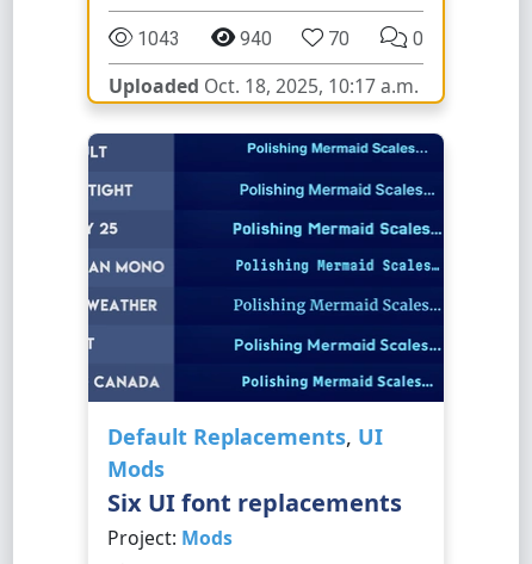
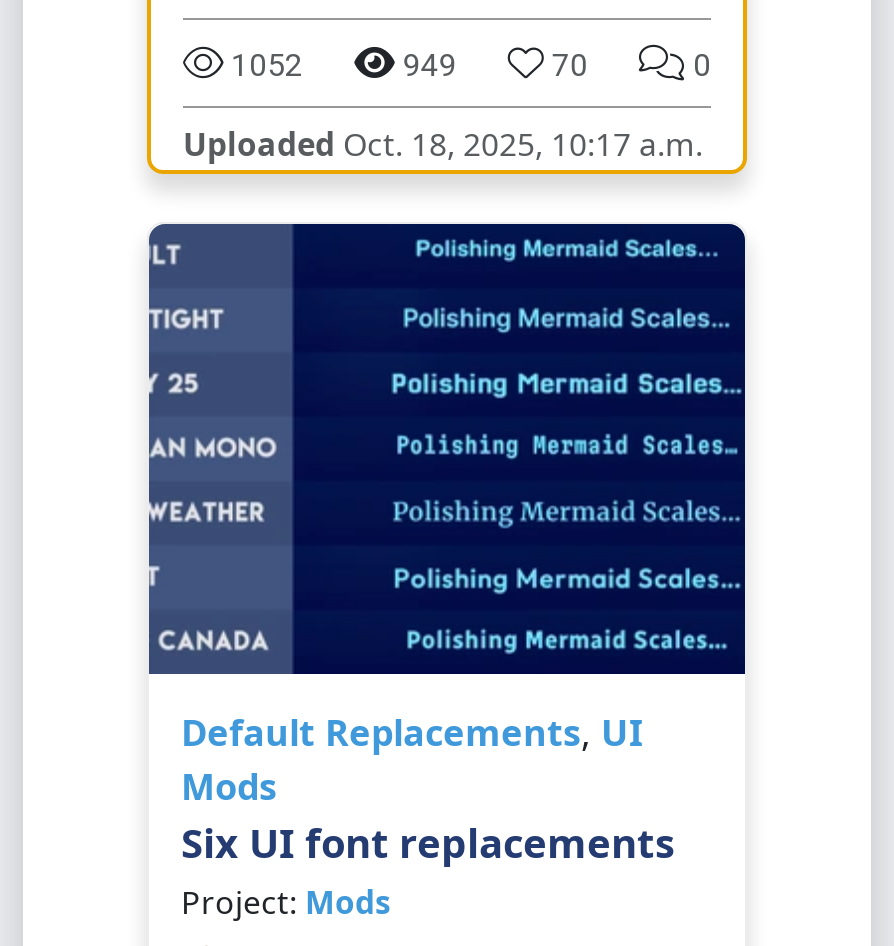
[132,27,180,50] 1043 -> [223,46,303,84] 1052
[235,27,272,50] 940 -> [394,46,456,84] 949

